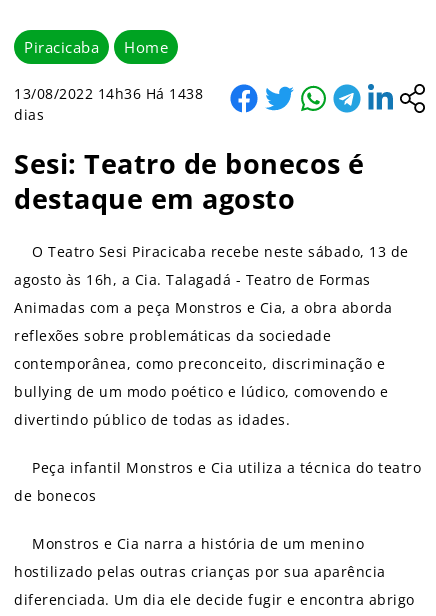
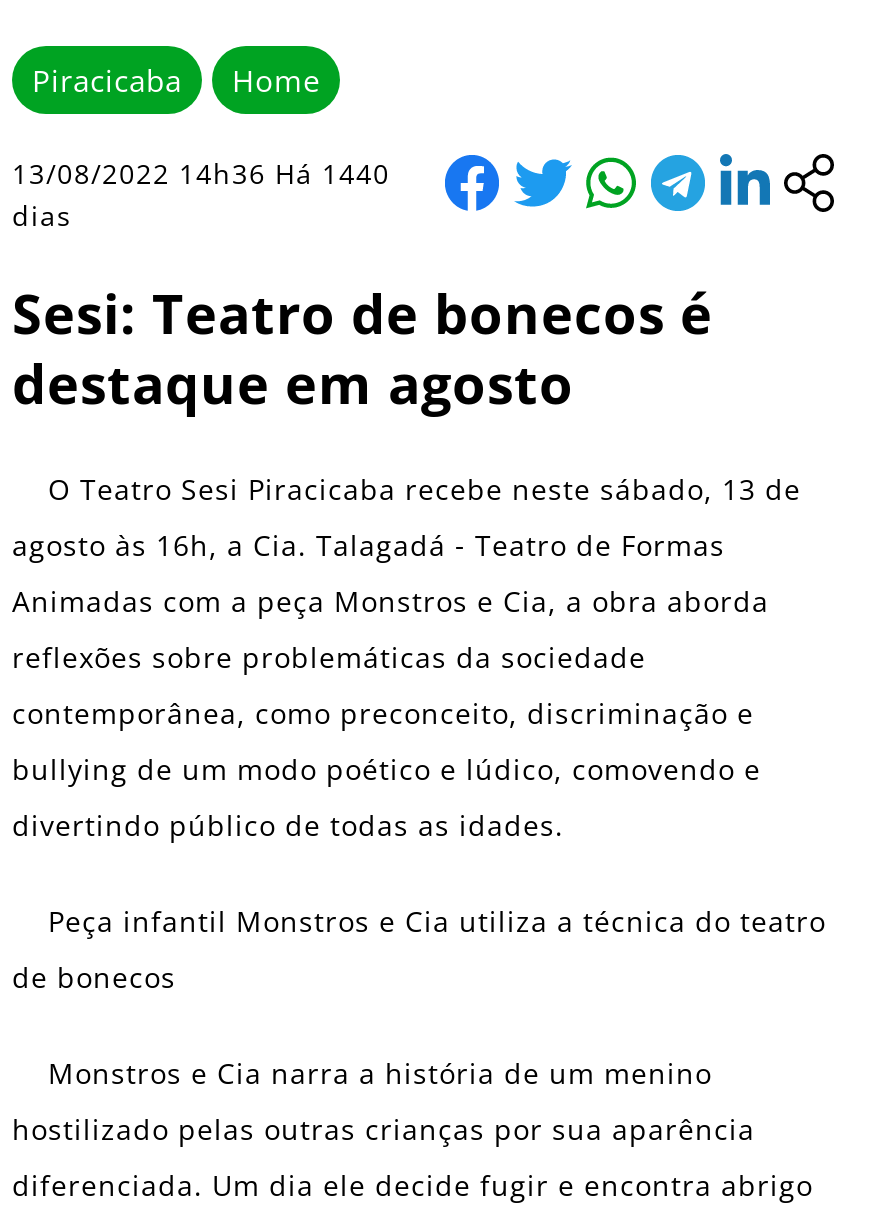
[14,85,203,103] 13/08/2022 14h36 Há 1438 -> [12,156,390,192] 13/08/2022 14h36 Há 1440

